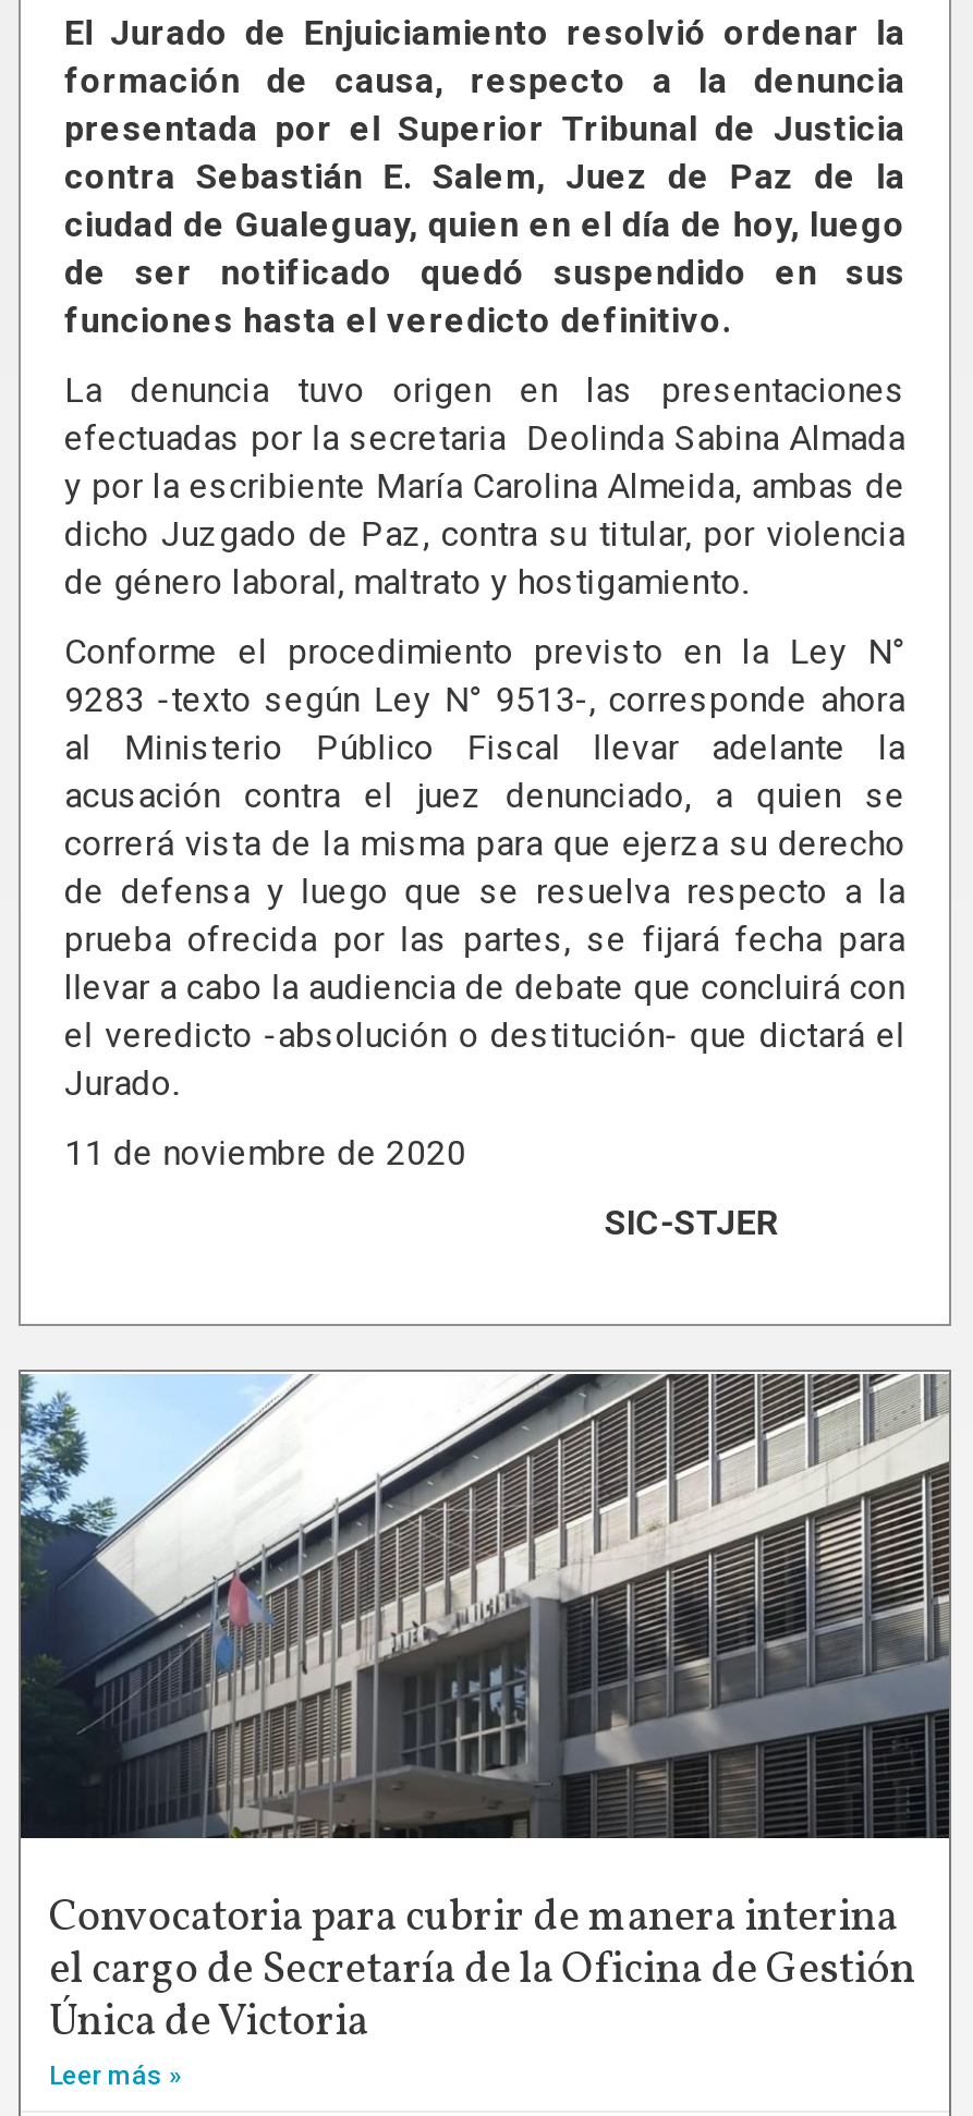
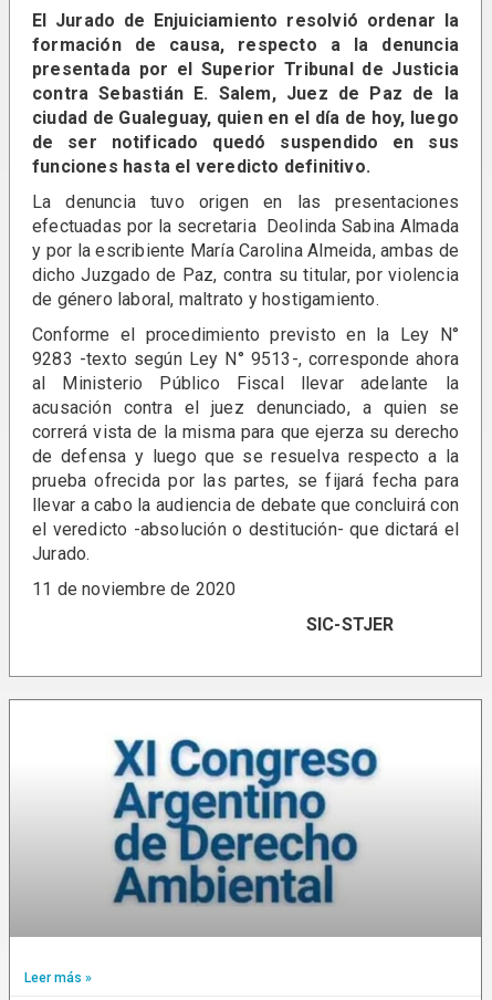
[19,1373,951,1839] [image] -> [10,701,482,935] [image]
[49,1888,915,2053] Convocatoria para cubrir de manera interina | el cargo de Secretaría de la Oficina de Gestión | Única de Victoria -> none

